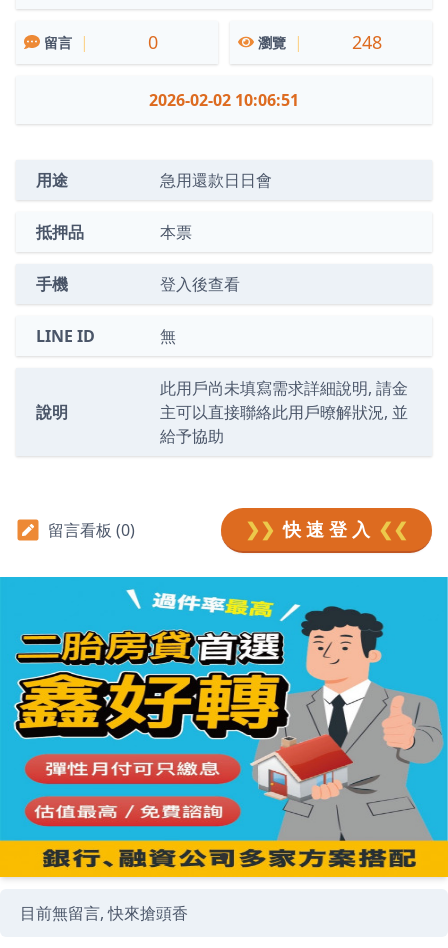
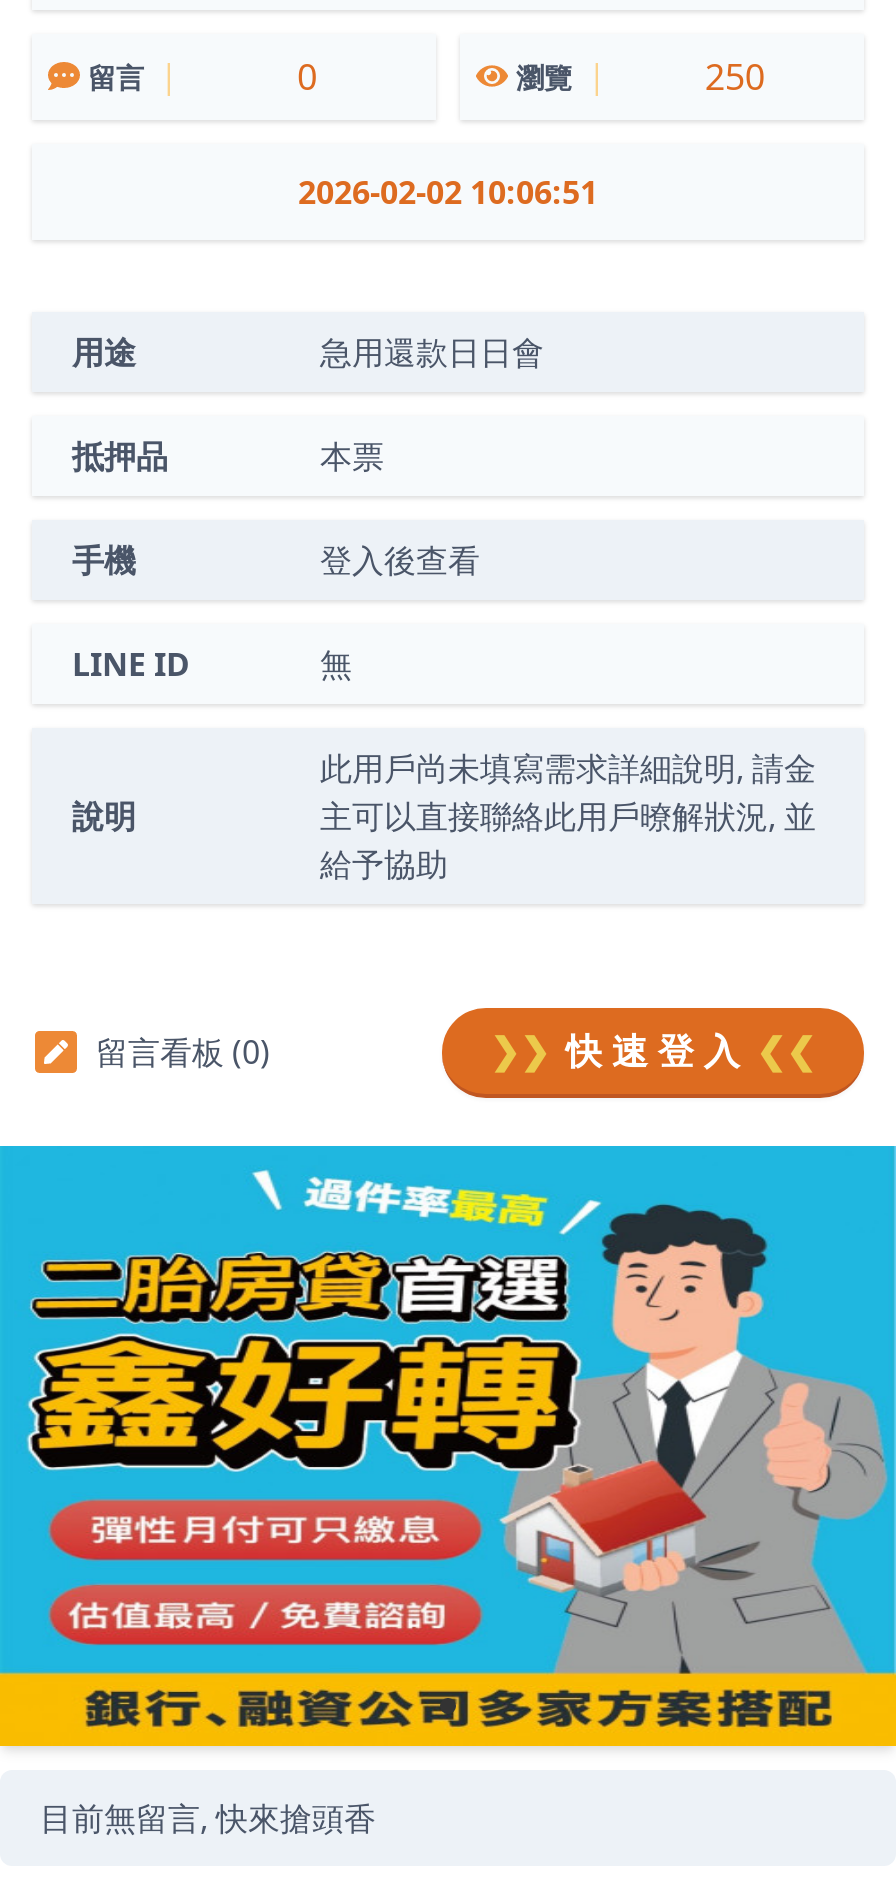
[352,30,382,54] 248 -> [705,51,765,99] 250

